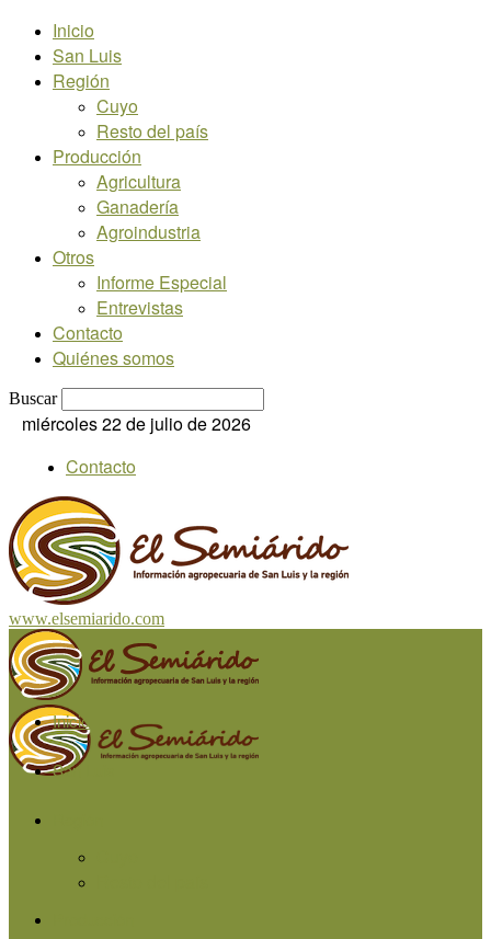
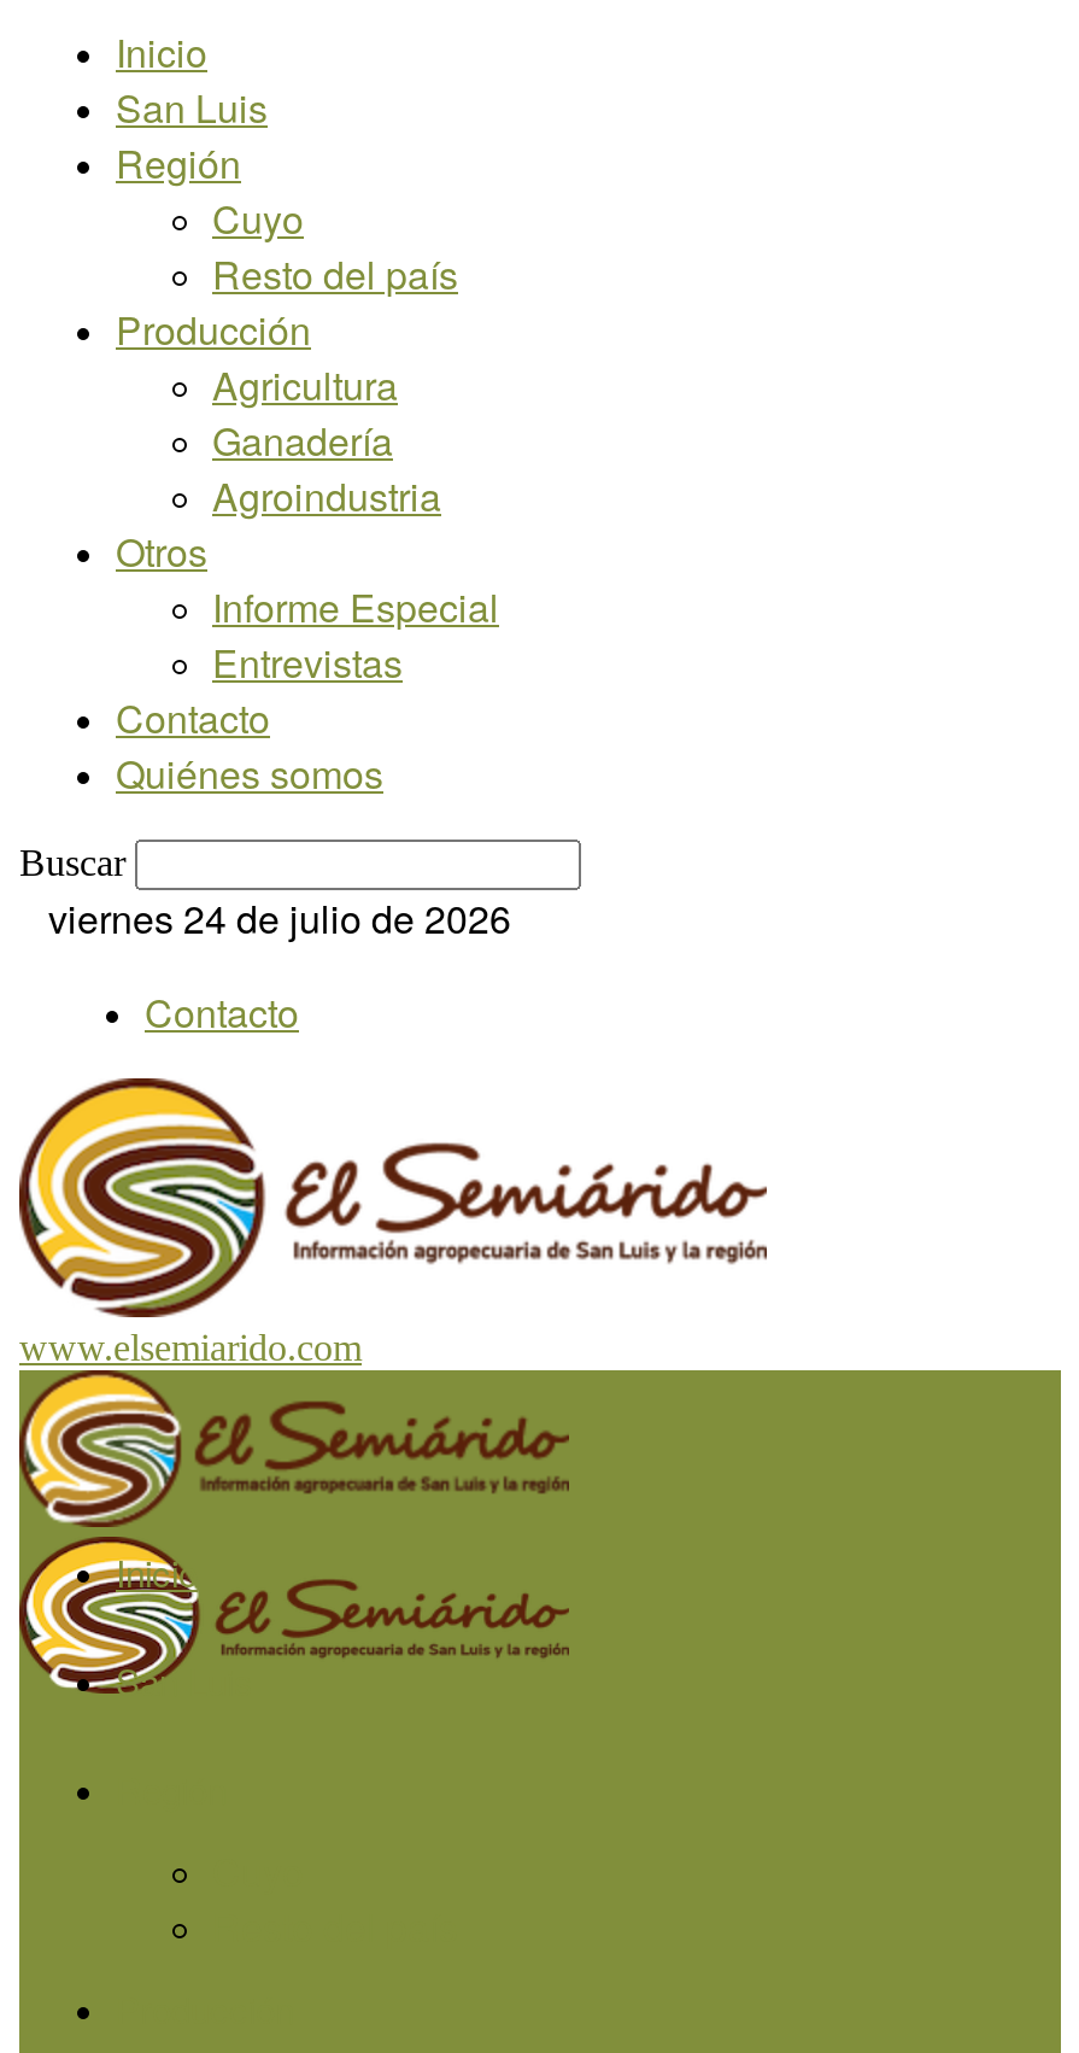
[22,411,251,436] miércoles 22 de julio de 2026 -> [48,890,511,946] viernes 24 de julio de 2026

